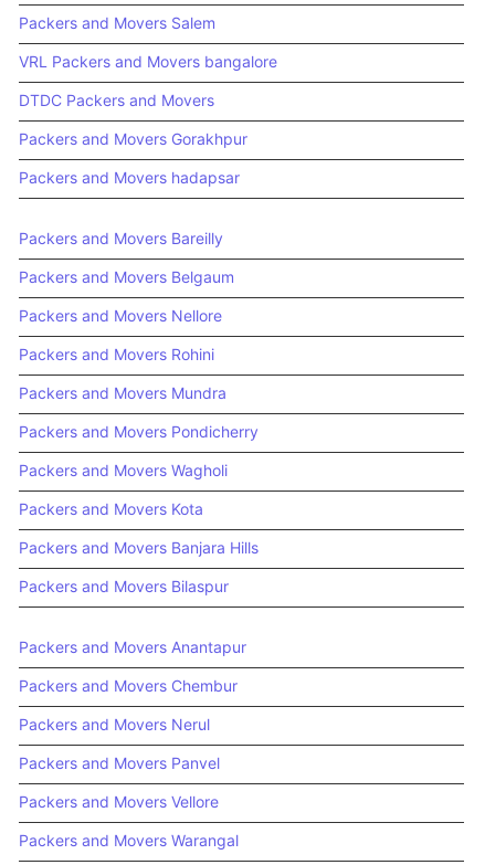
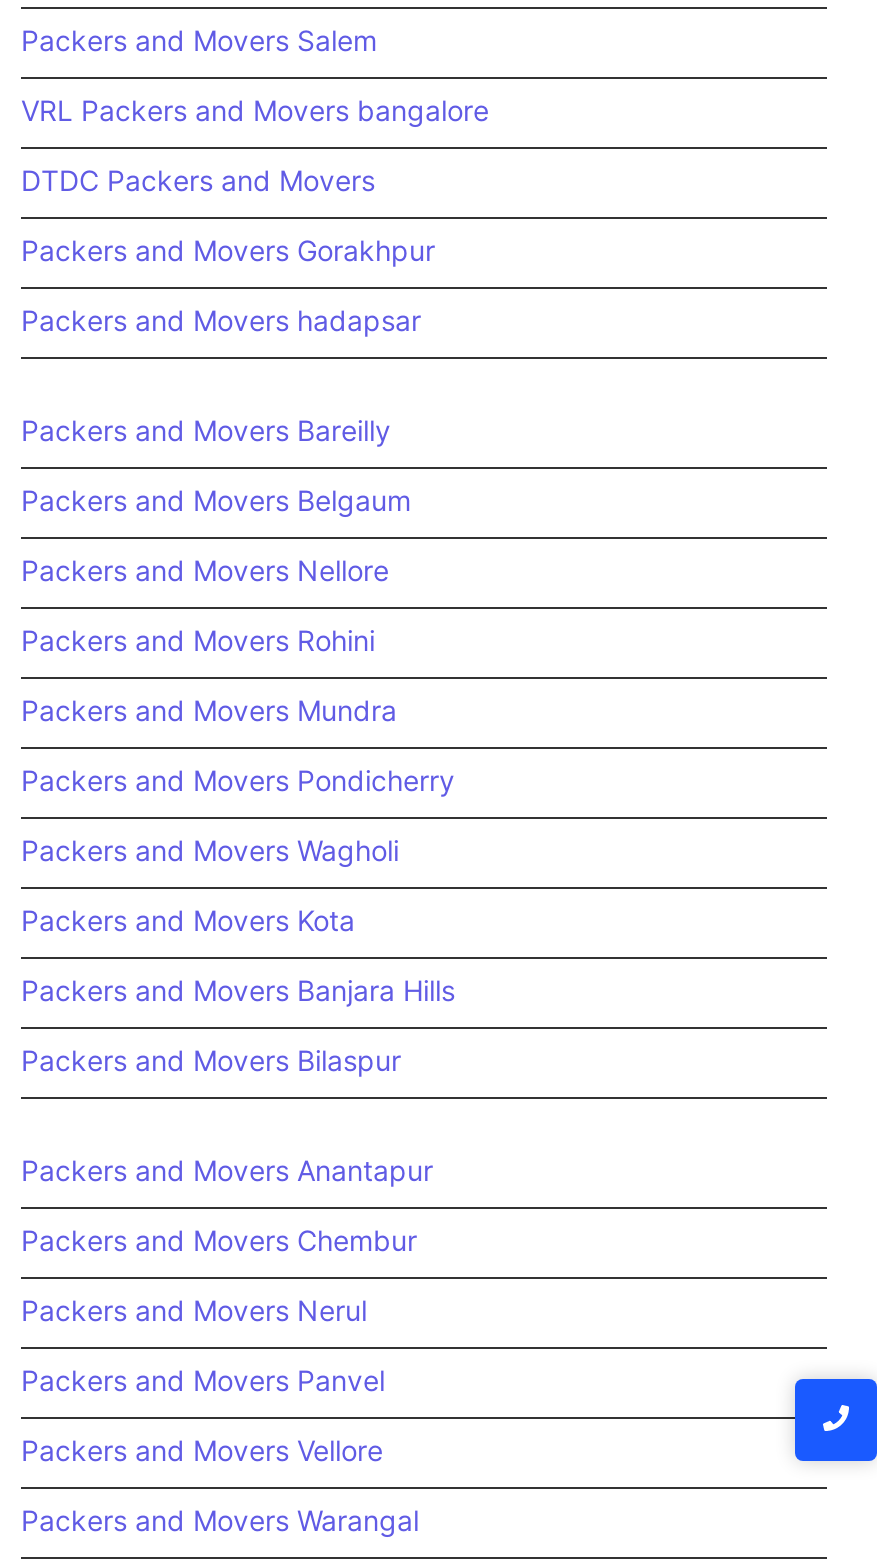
none -> [787,1371,871,1469] [image]

